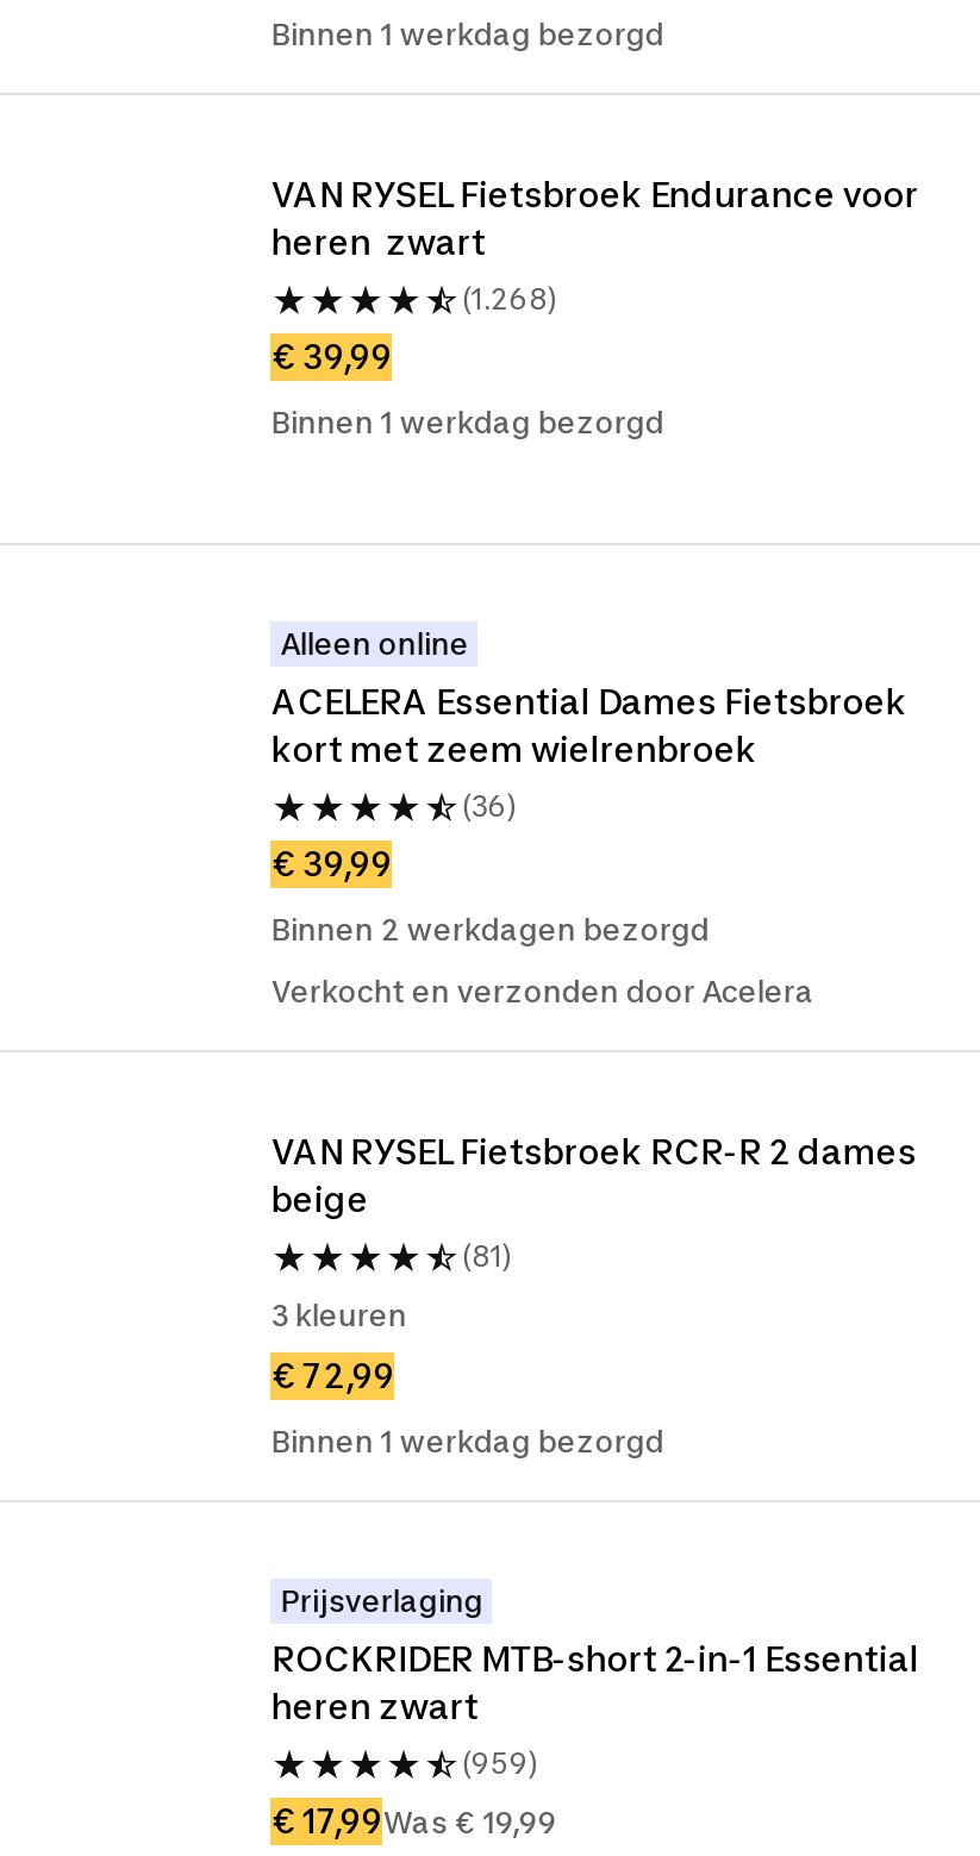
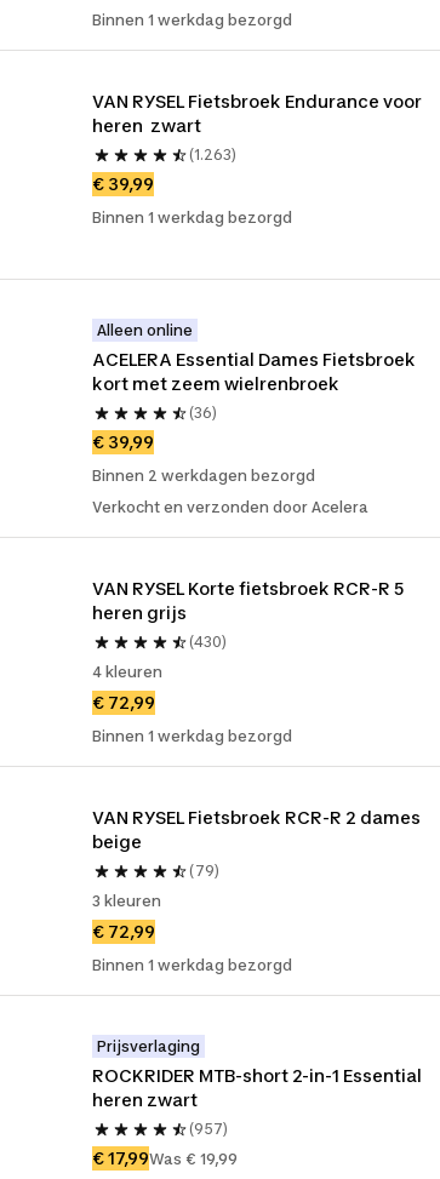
[462,281,557,317] (1.268) -> [189,145,237,164] (1.263)
none -> [92,578,404,745] VAN RYSEL Korte fietsbroek RCR-R 5 | heren grijs | (430) | 4 kleuren | € 72,99 | Binnen 1 werkdag bezorgd
[462,1238,512,1274] (81) -> [189,862,220,880] (79)
[462,1745,538,1781] (959) -> [189,1120,228,1138] (957)

